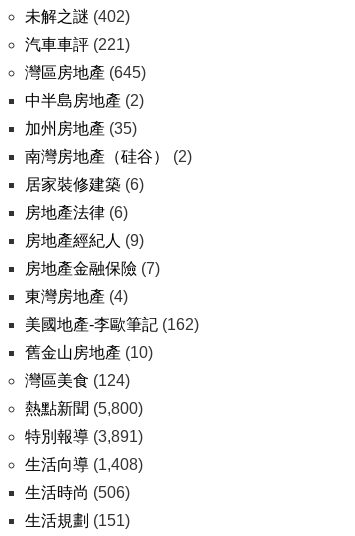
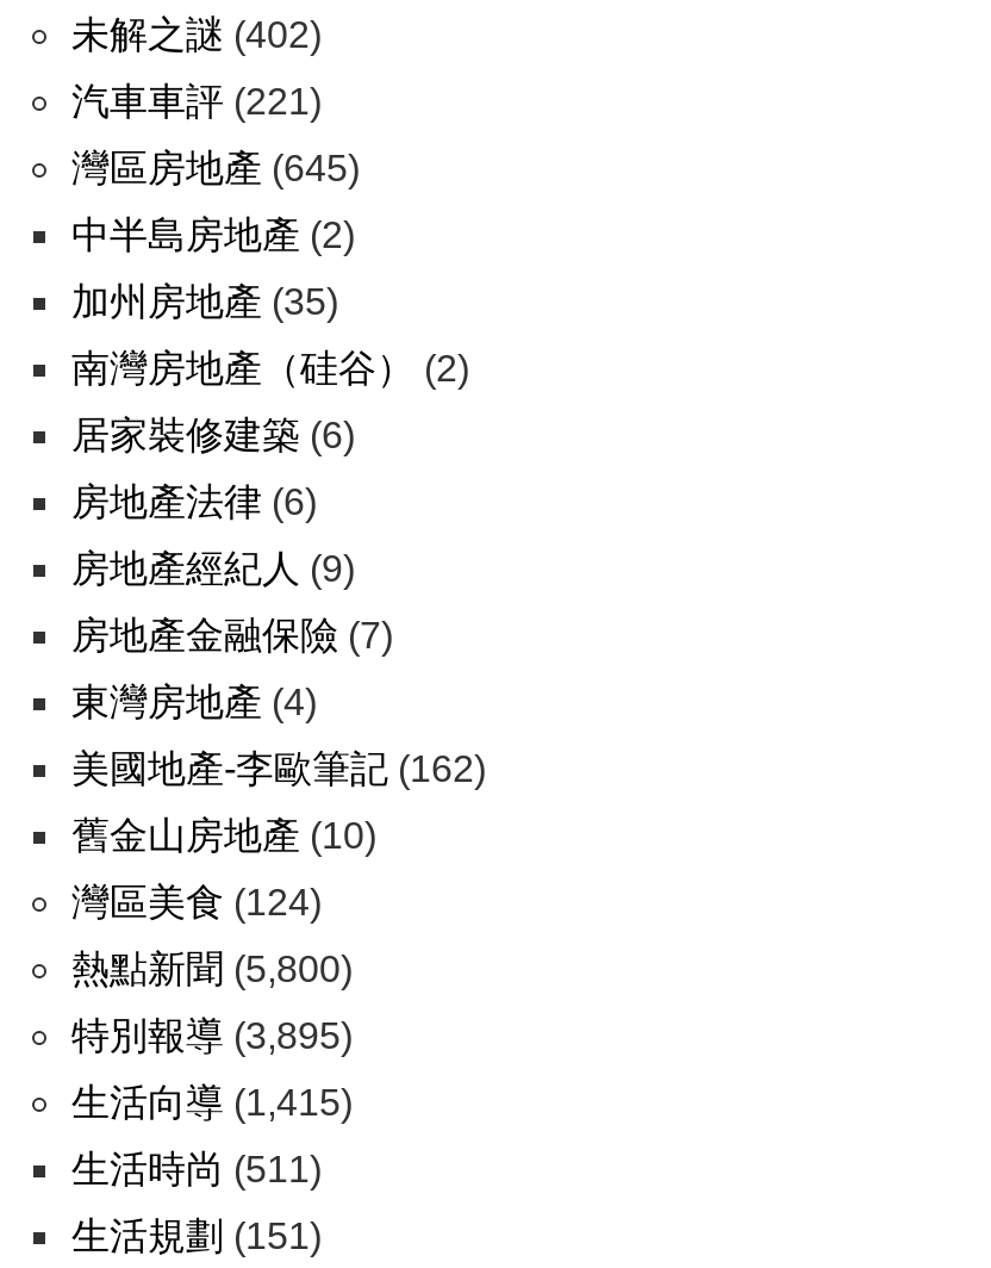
[25,428,143,445] 特別報導(3,891) -> [71,1015,353,1056] 特別報導(3,895)
[25,456,143,473] 生活向導(1,408) -> [71,1082,353,1123] 生活向導(1,415)
[25,484,130,501] 生活時尚(506) -> [71,1149,322,1189] 生活時尚(511)

